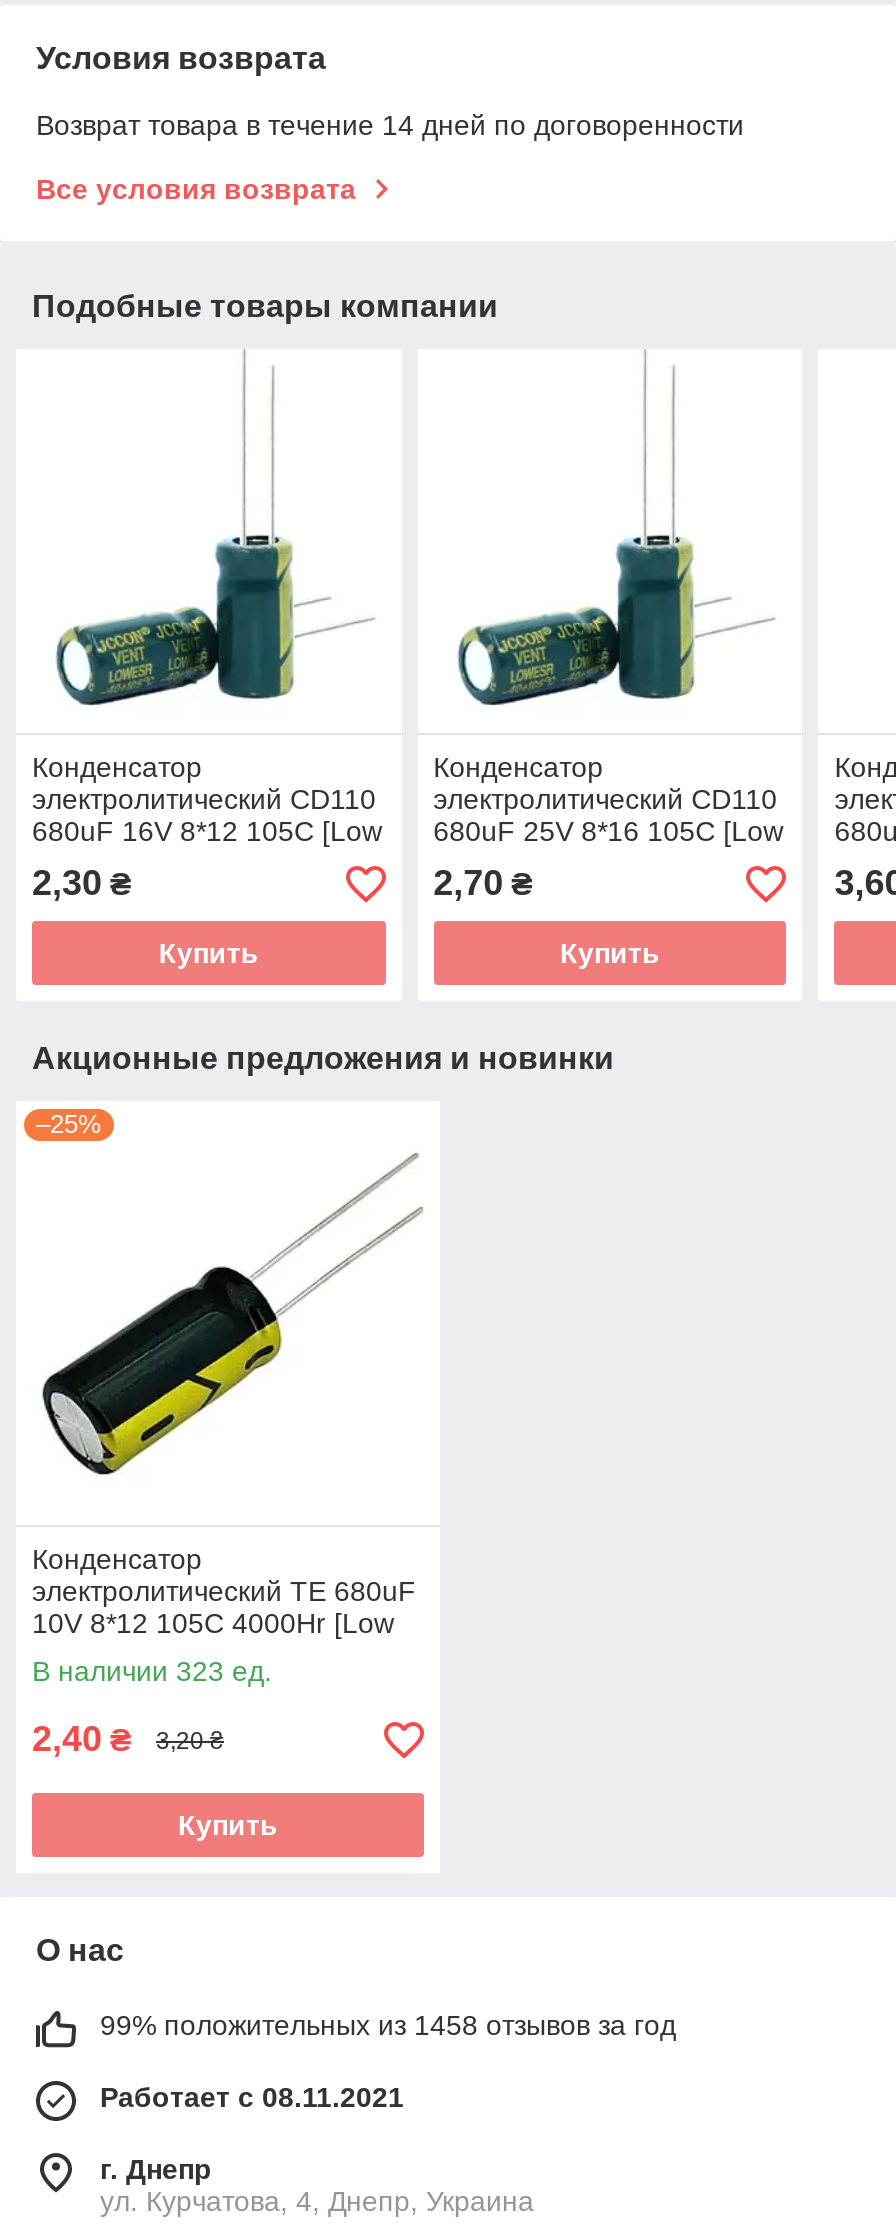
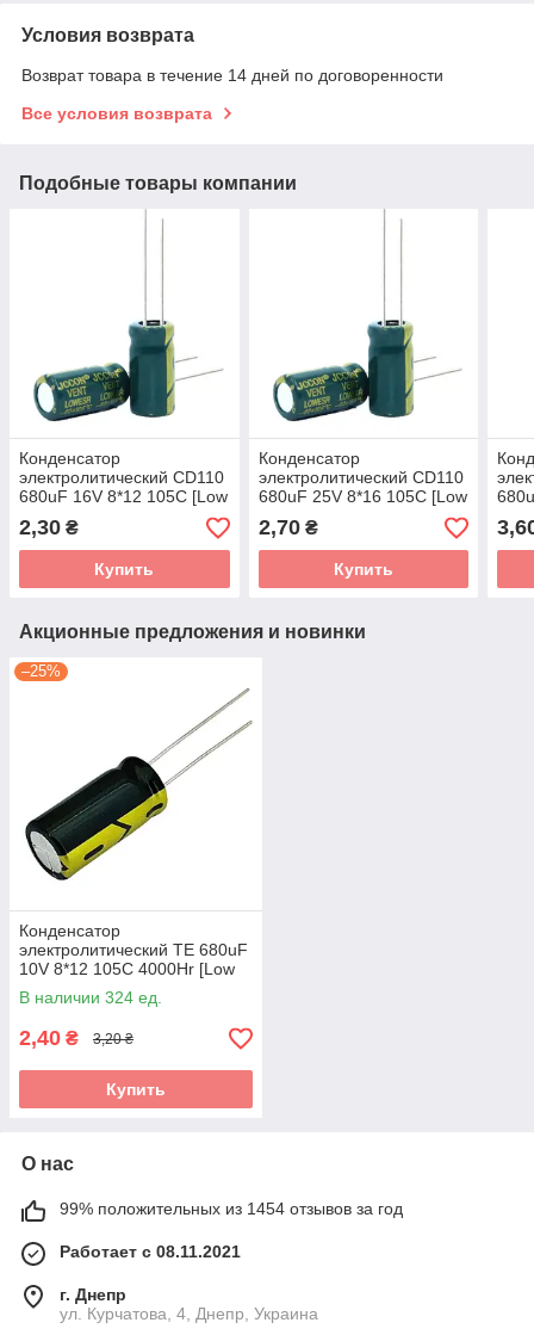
[32,1656,272,1688] В наличии 323 ед. -> [19,988,162,1008] В наличии 324 ед.
[100,2010,676,2042] 99% положительных из 1458 отзывов за год -> [60,1200,403,1219] 99% положительных из 1454 отзывов за год

